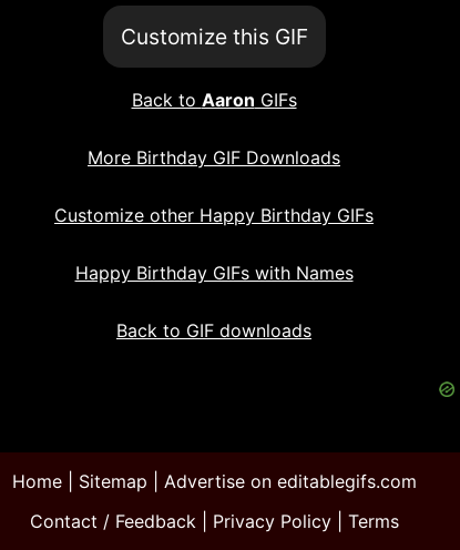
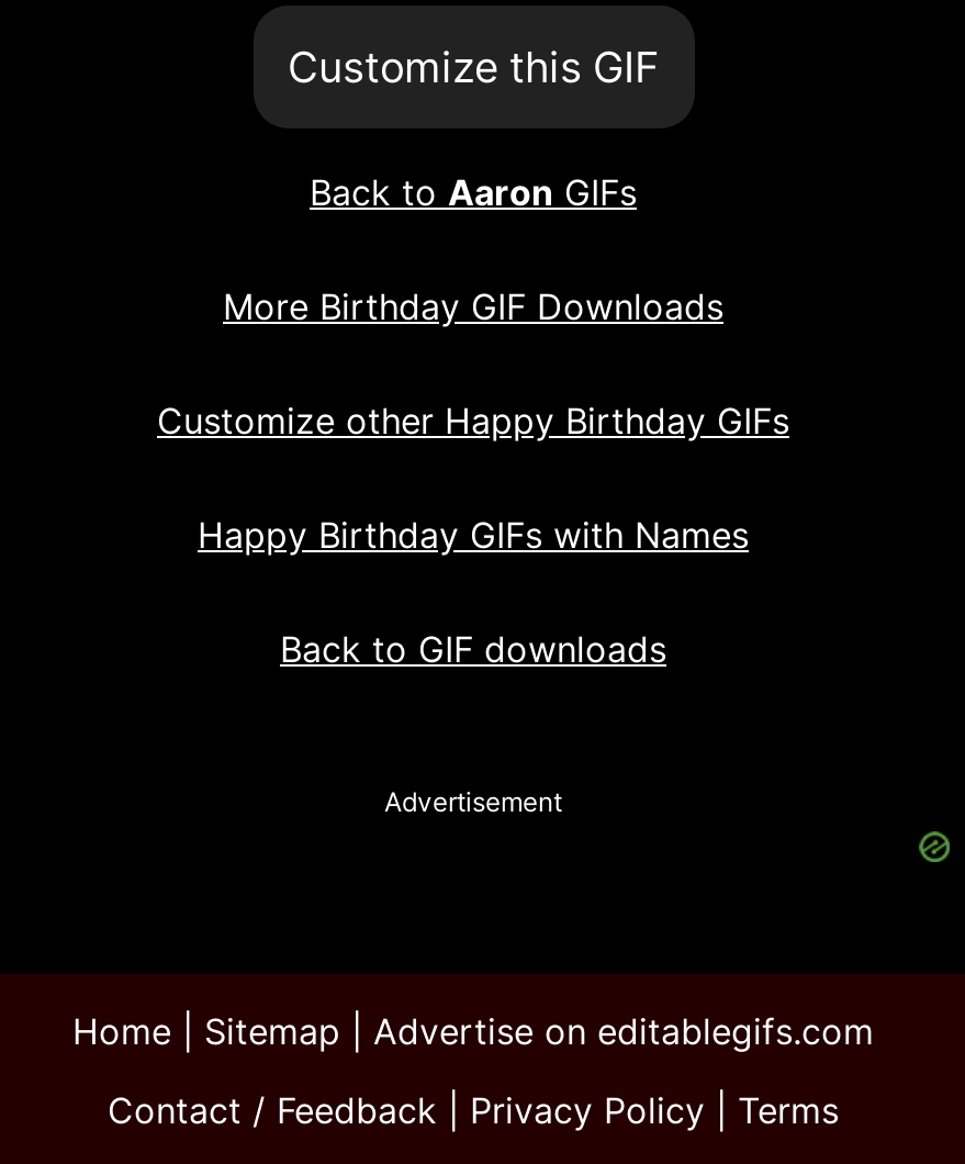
none -> [384,784,562,817] Advertisement

